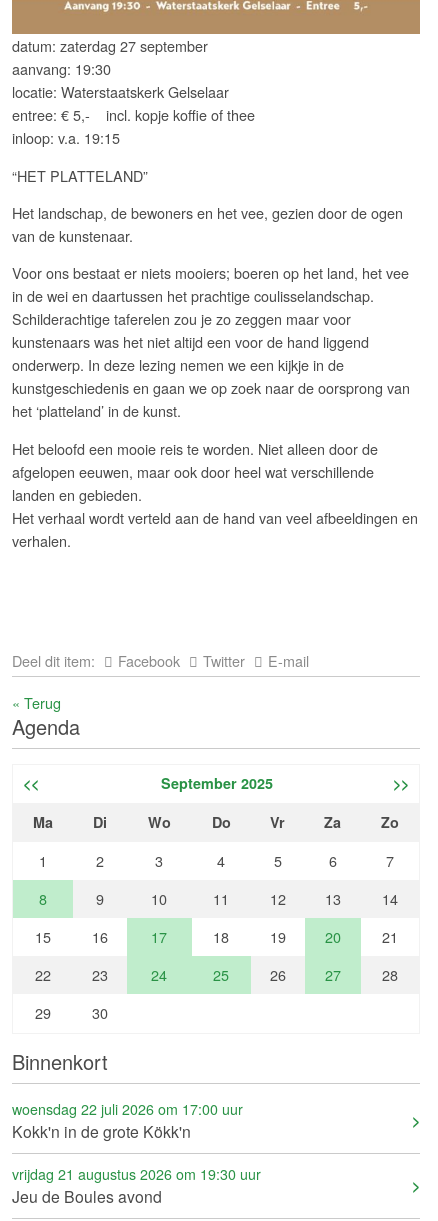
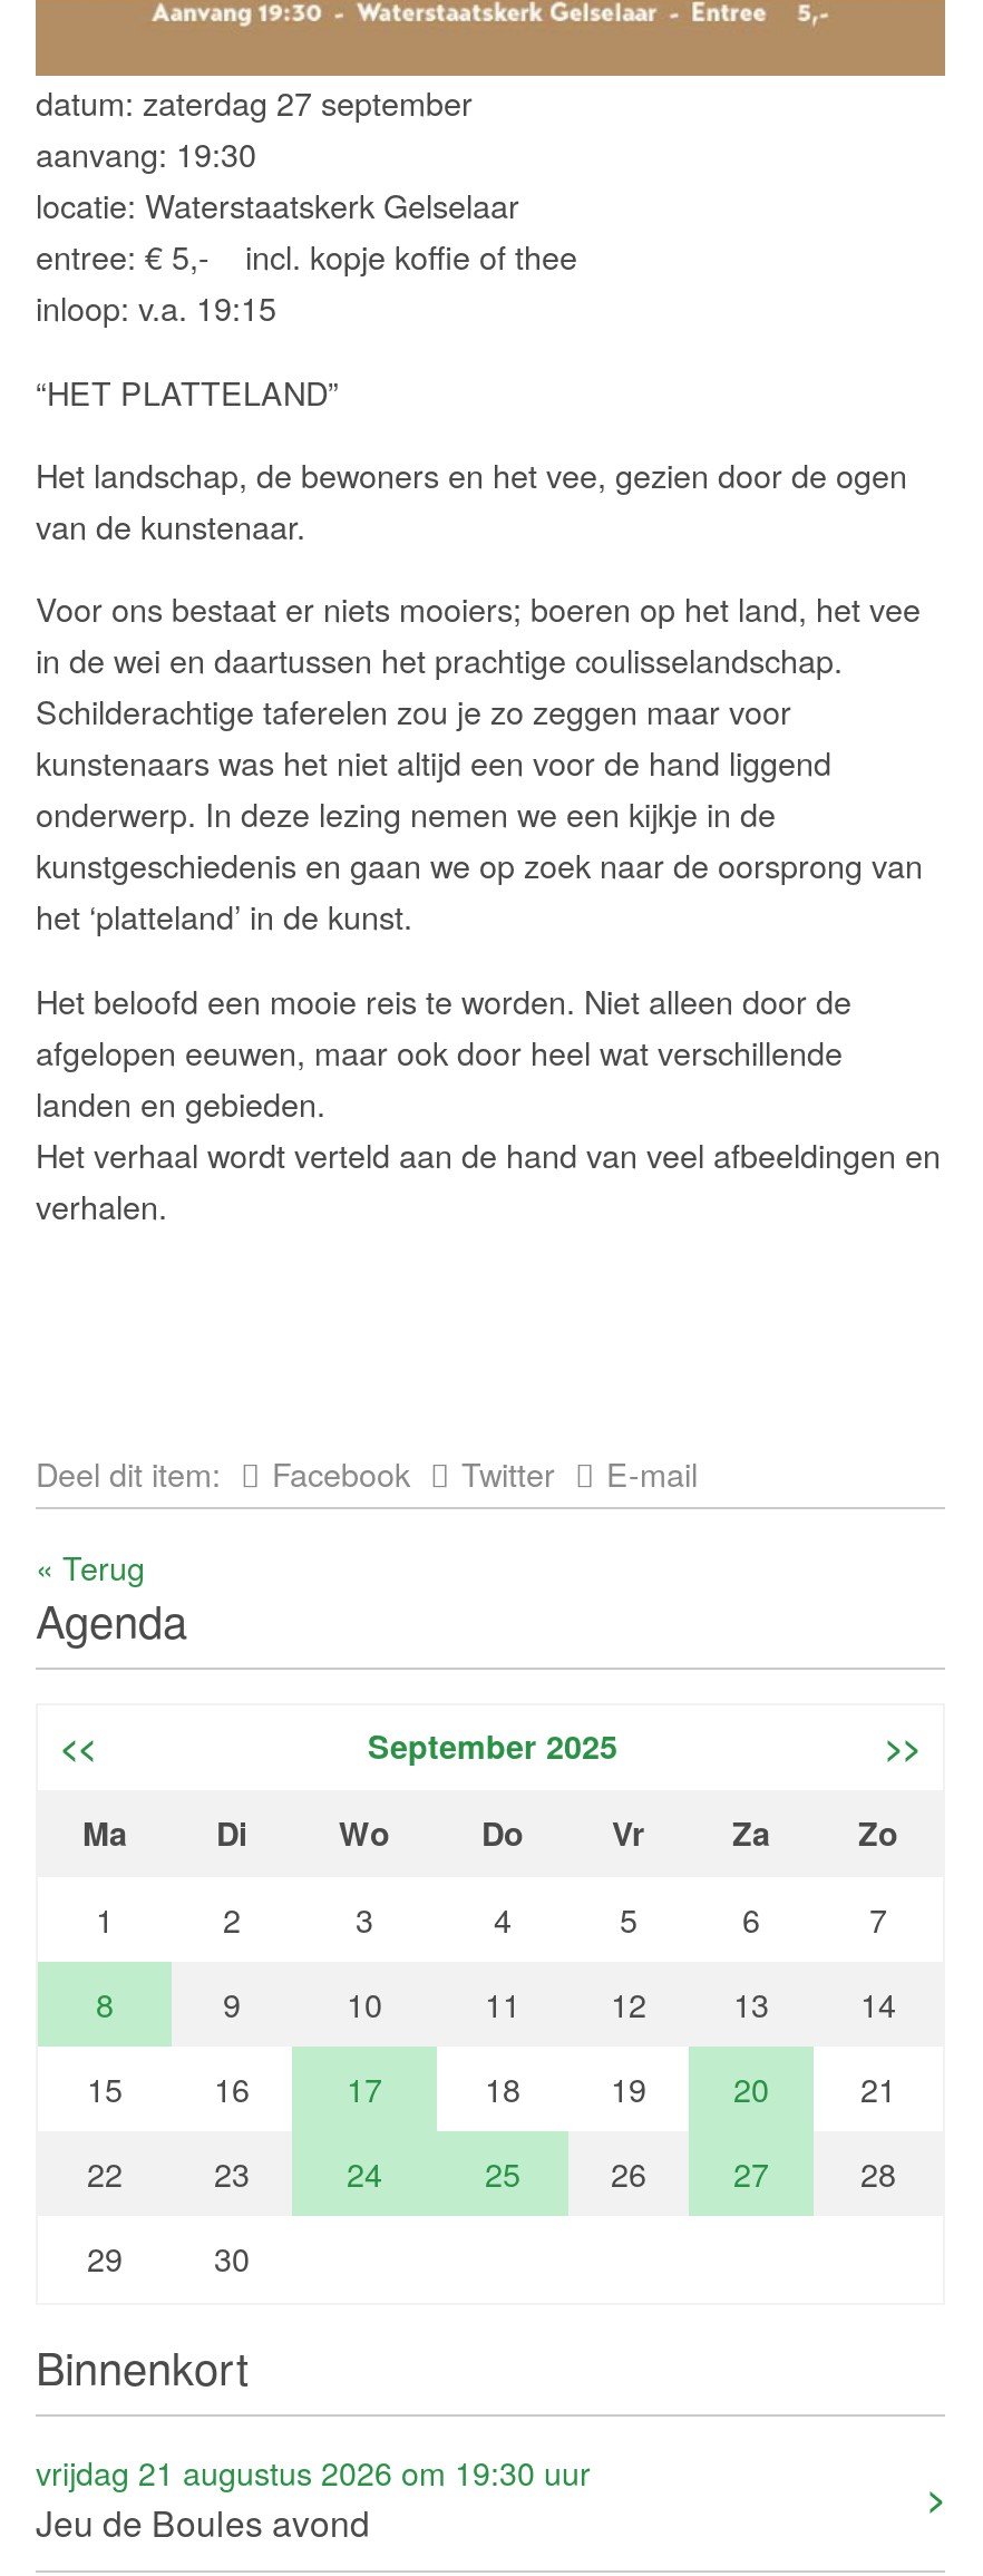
[12,1099,243,1142] woensdag 22 juli 2026 om 17:00 uur | Kokk'n in de grote Kökk'n -> none

